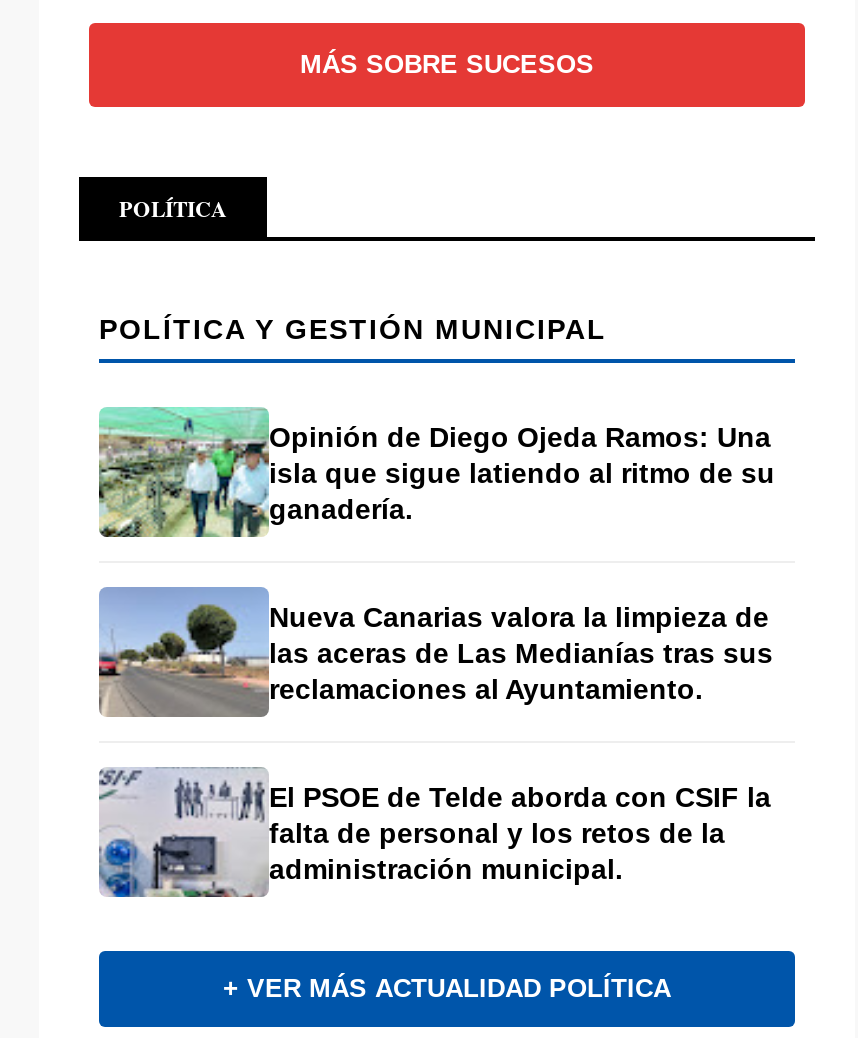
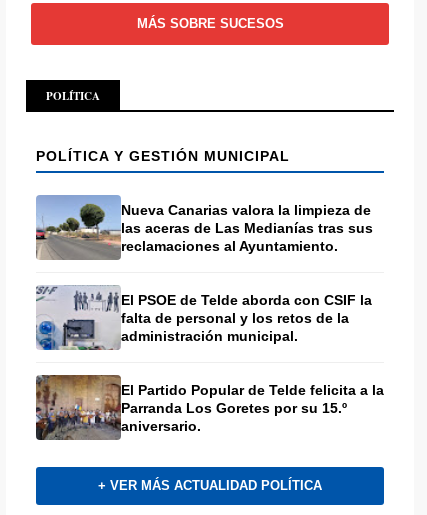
[97,407,775,537] [image] | Opinión de Diego Ojeda Ramos: Una | isla que sigue latiendo al ritmo de su | ganadería. -> none
moved [95,597,773,884] -> [34,200,373,343]: [image] | Nueva Canarias valora la limpieza de | las aceras de Las Medianías tras sus | reclamaciones al Ayuntamiento. | El PSOE de Telde aborda con CSIF la | falta de personal y los retos de la | administración municipal.
none -> [35,374,384,441] [image] | El Partido Popular de Telde felicita a la | Parranda Los Goretes por su 15.º | aniversario.

